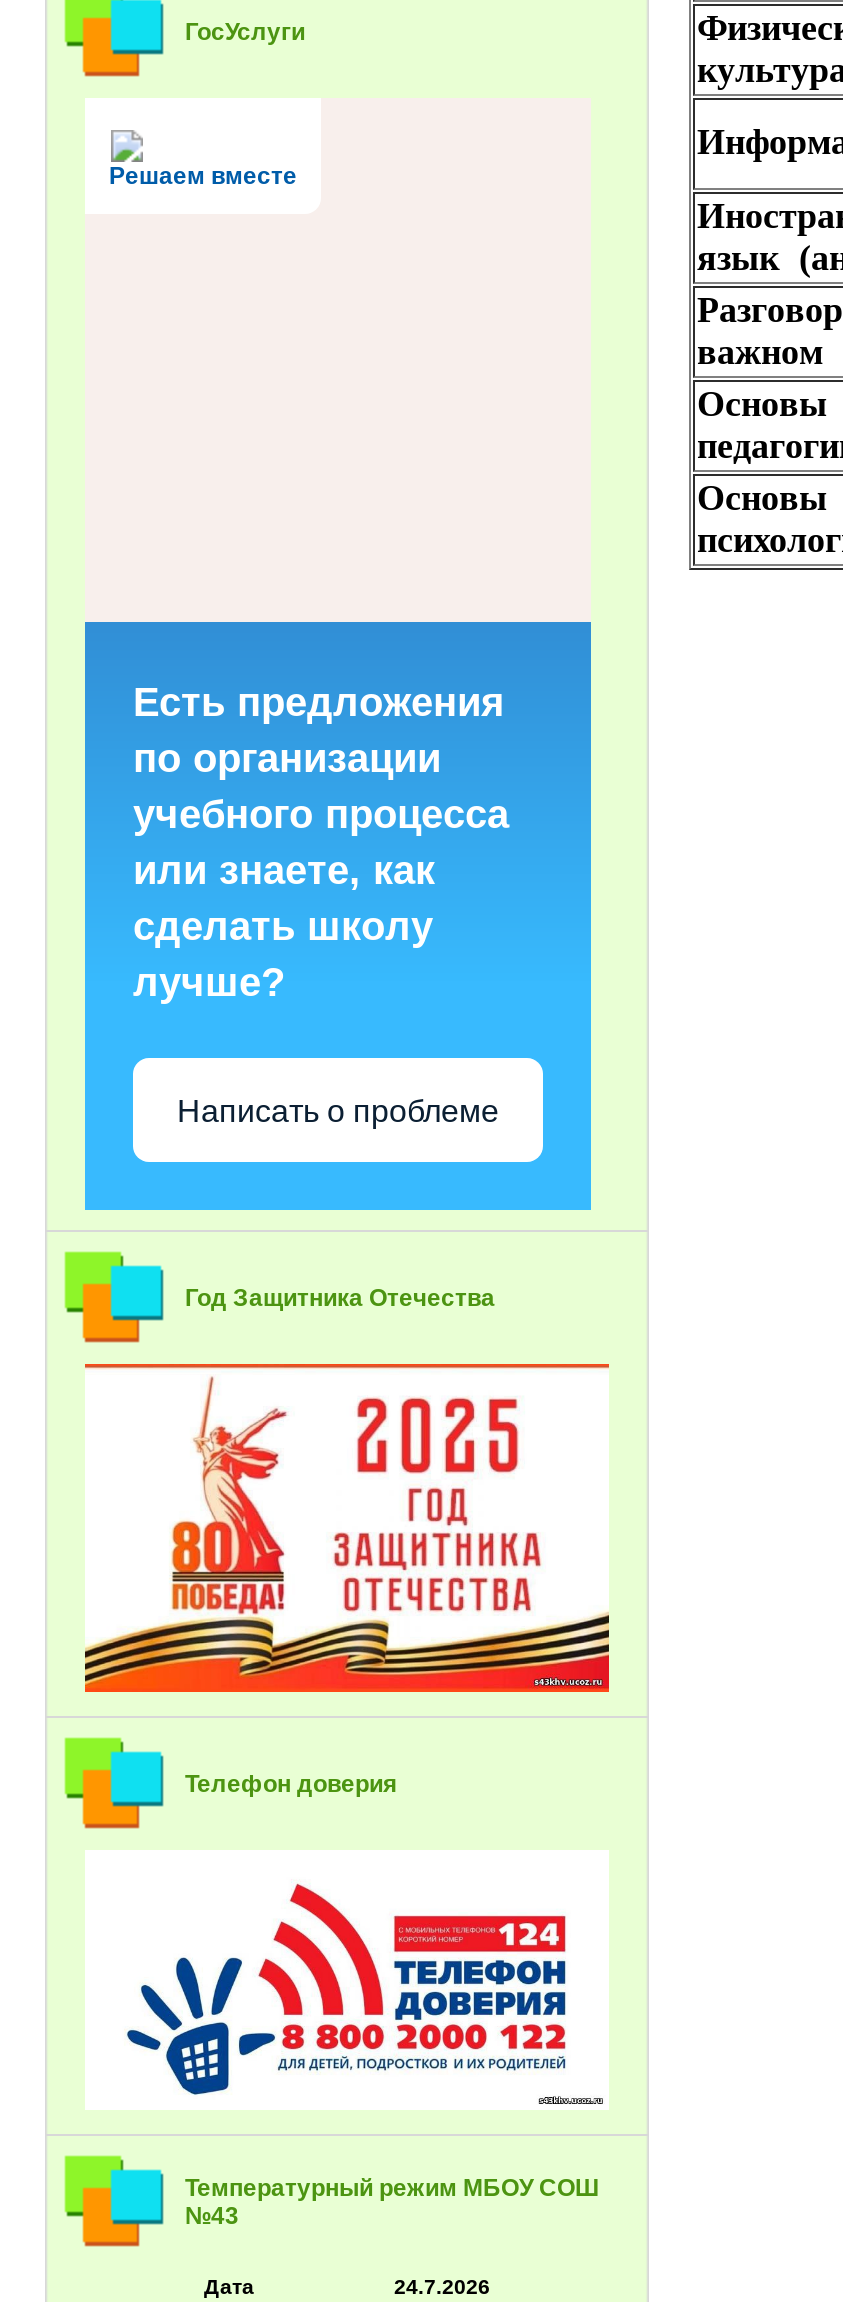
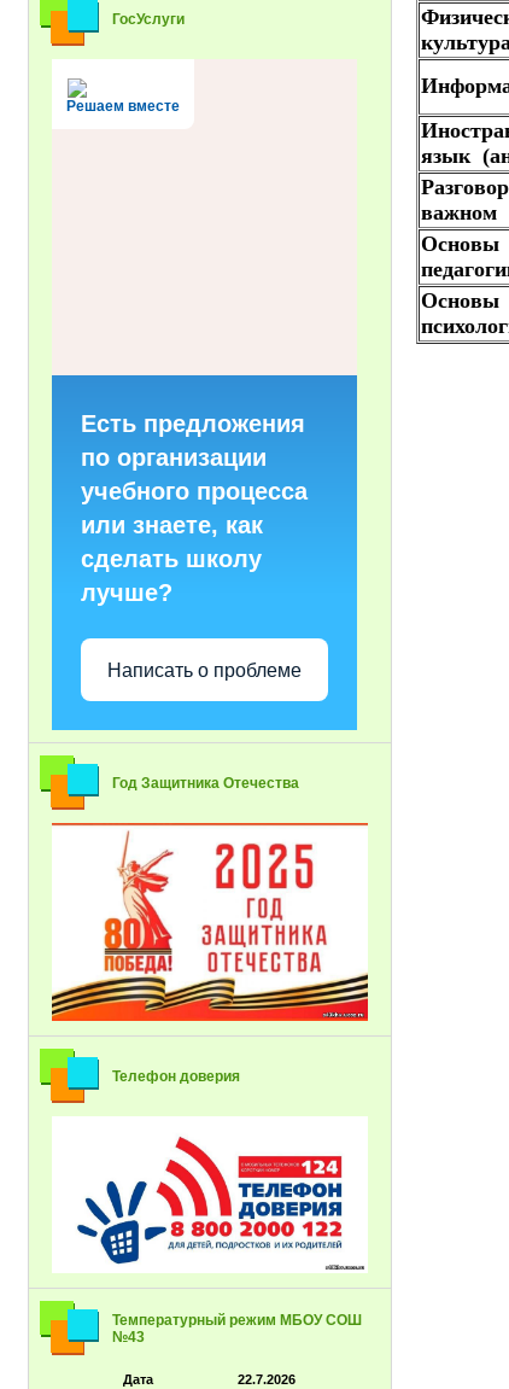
[394,2274,490,2298] 24.7.2026 -> [238,1372,296,1387] 22.7.2026

